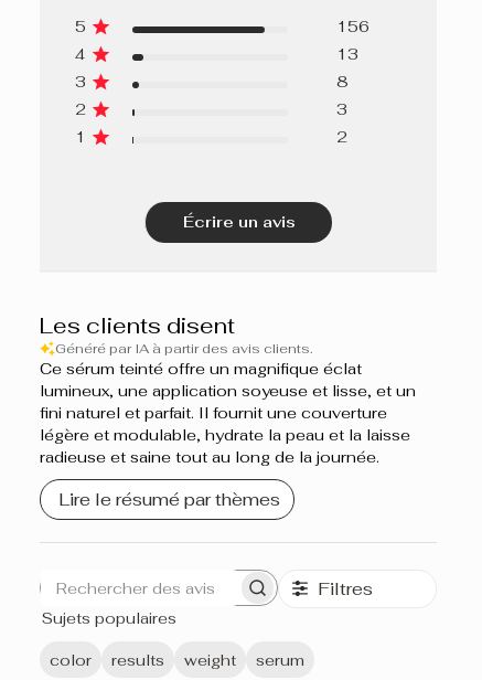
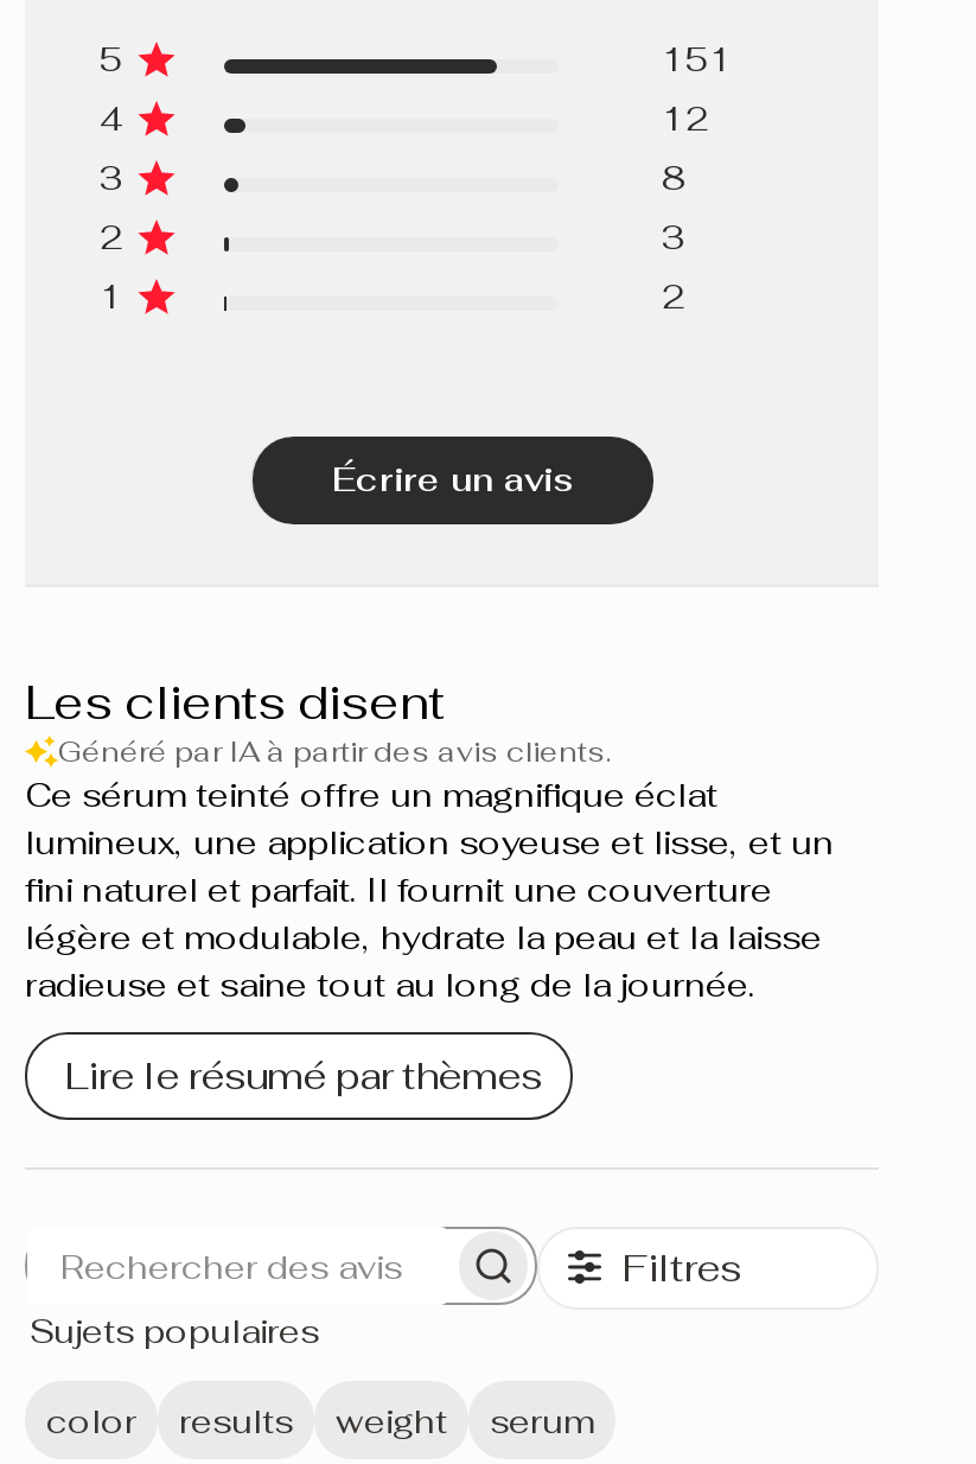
[336,16,369,36] 156 -> [662,37,733,79] 151
[336,44,358,63] 13 -> [662,96,709,139] 12

